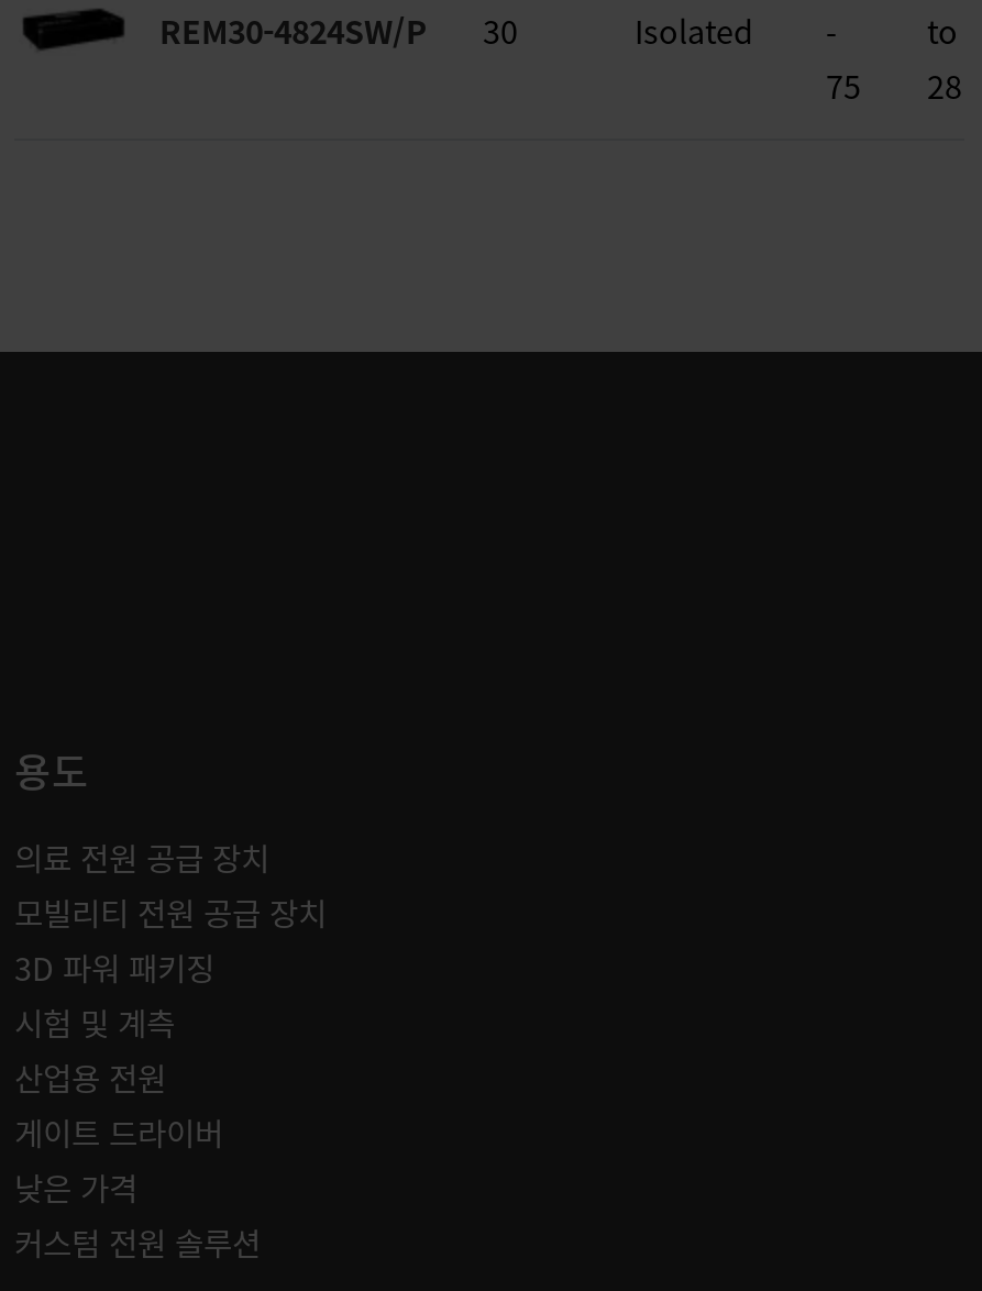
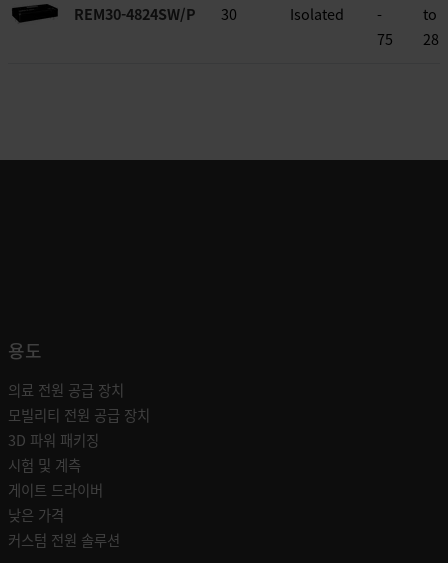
[14,1053,166,1100] 산업용 전원 -> none

